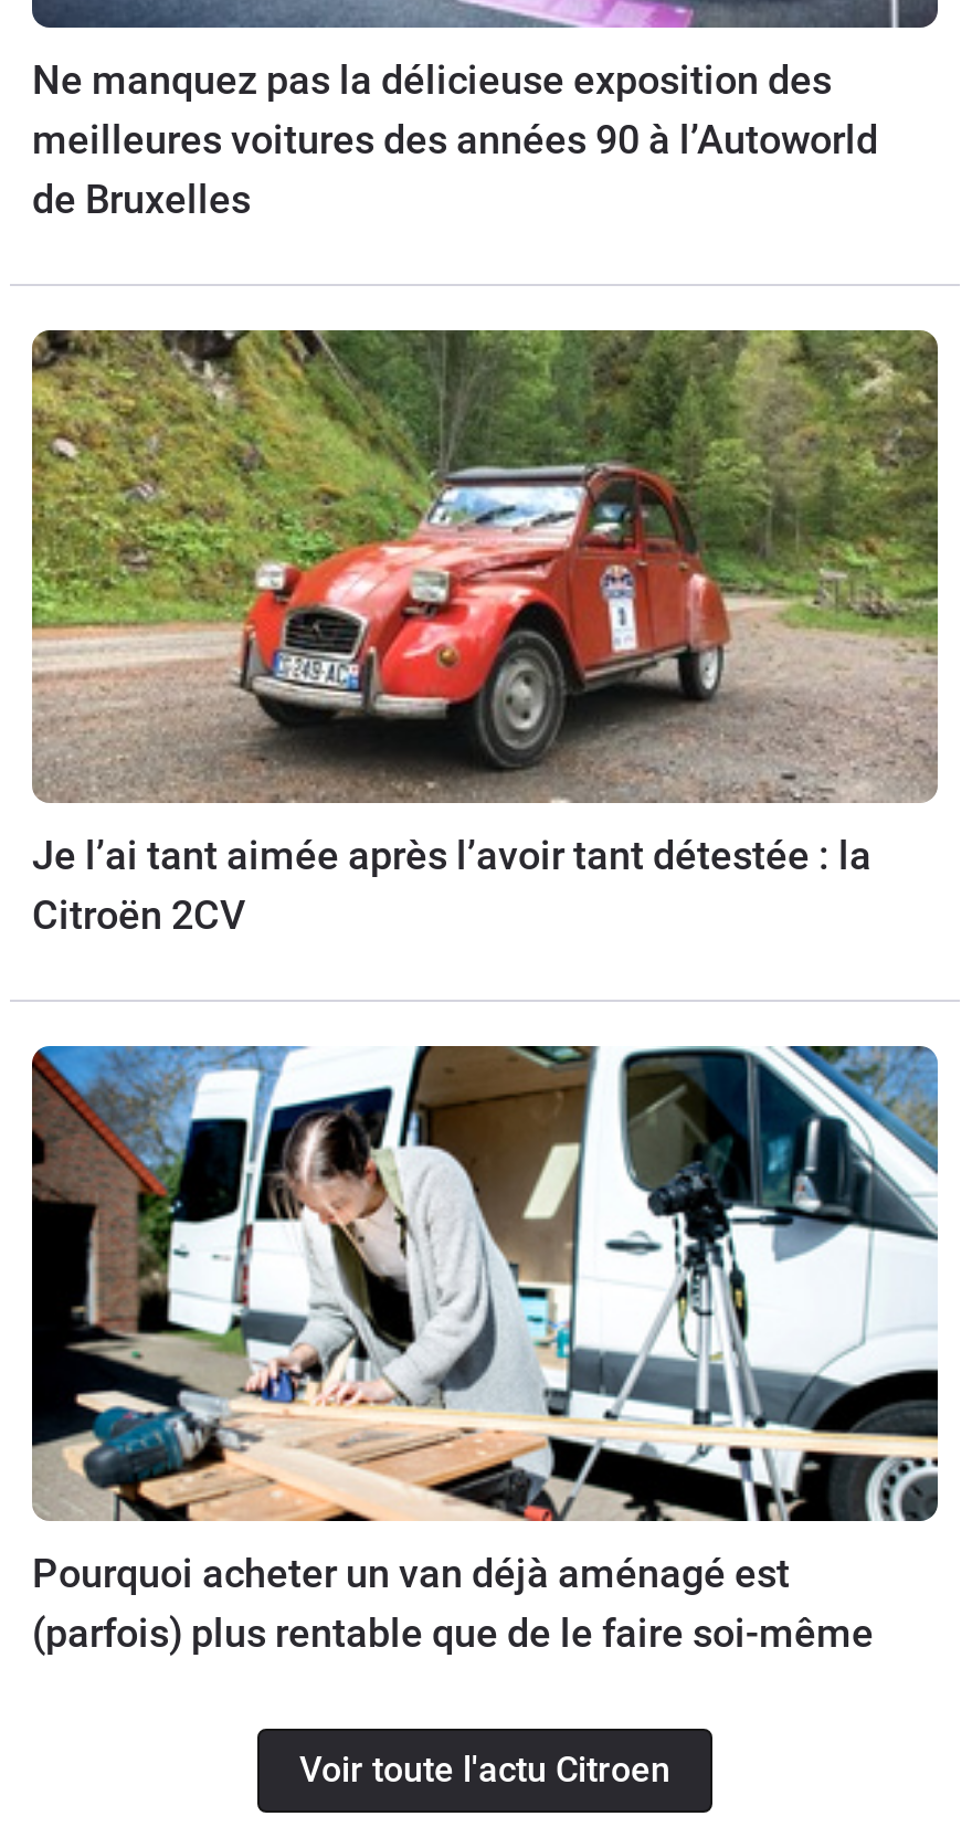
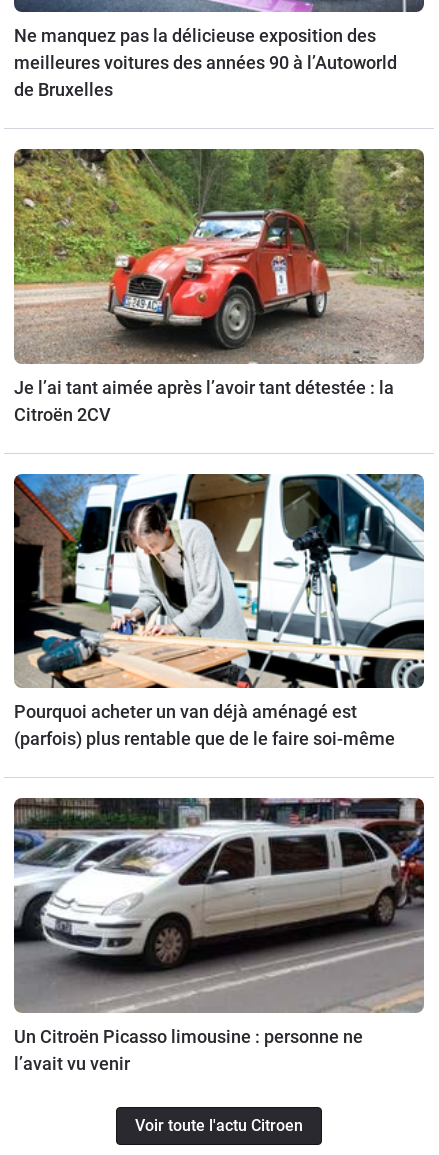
none -> [13,797,425,1074] [image] | Un Citroën Picasso limousine : personne ne | l’avait vu venir

